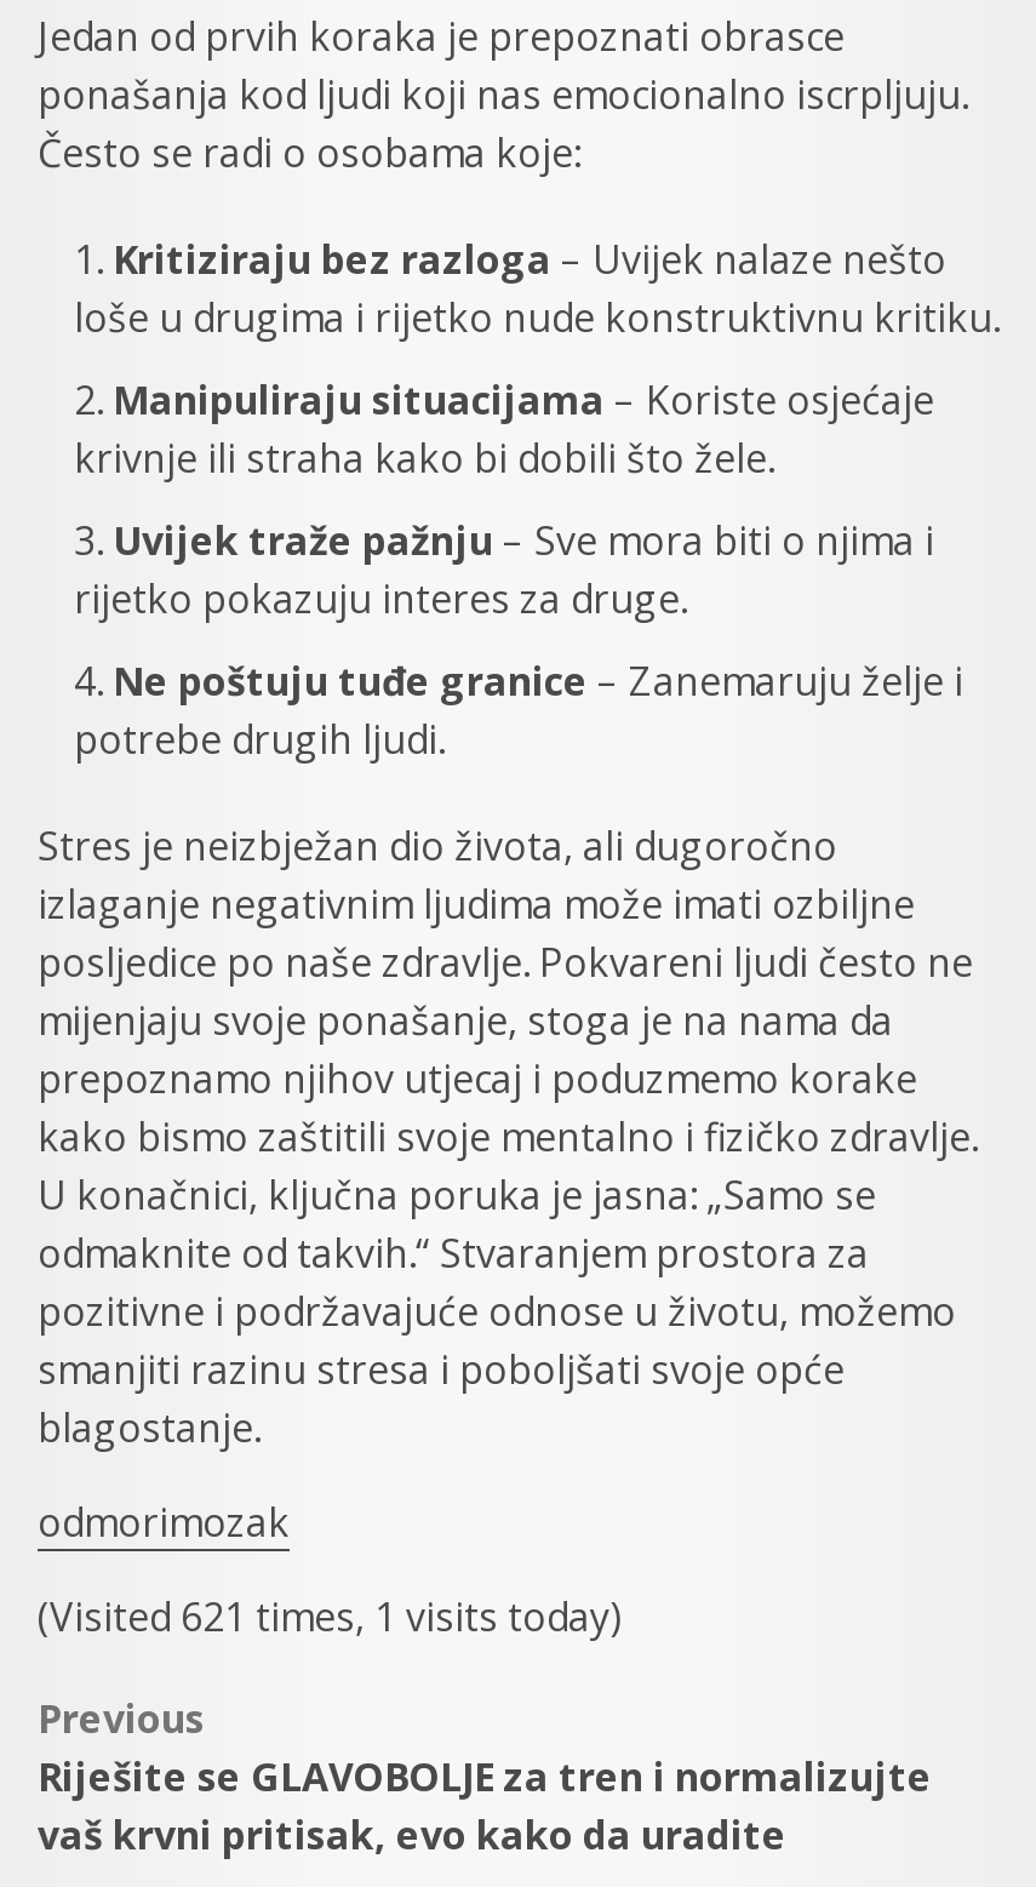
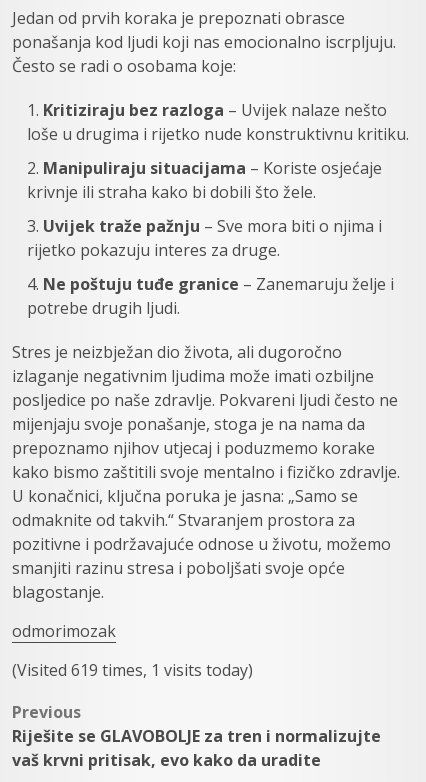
[38,1591,622,1644] (Visited 621 times, 1 visits today) -> [12,659,253,681] (Visited 619 times, 1 visits today)

